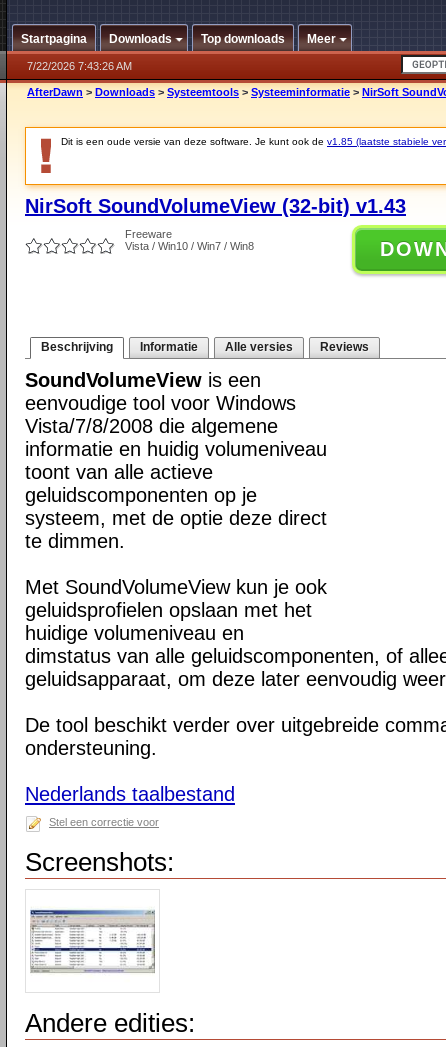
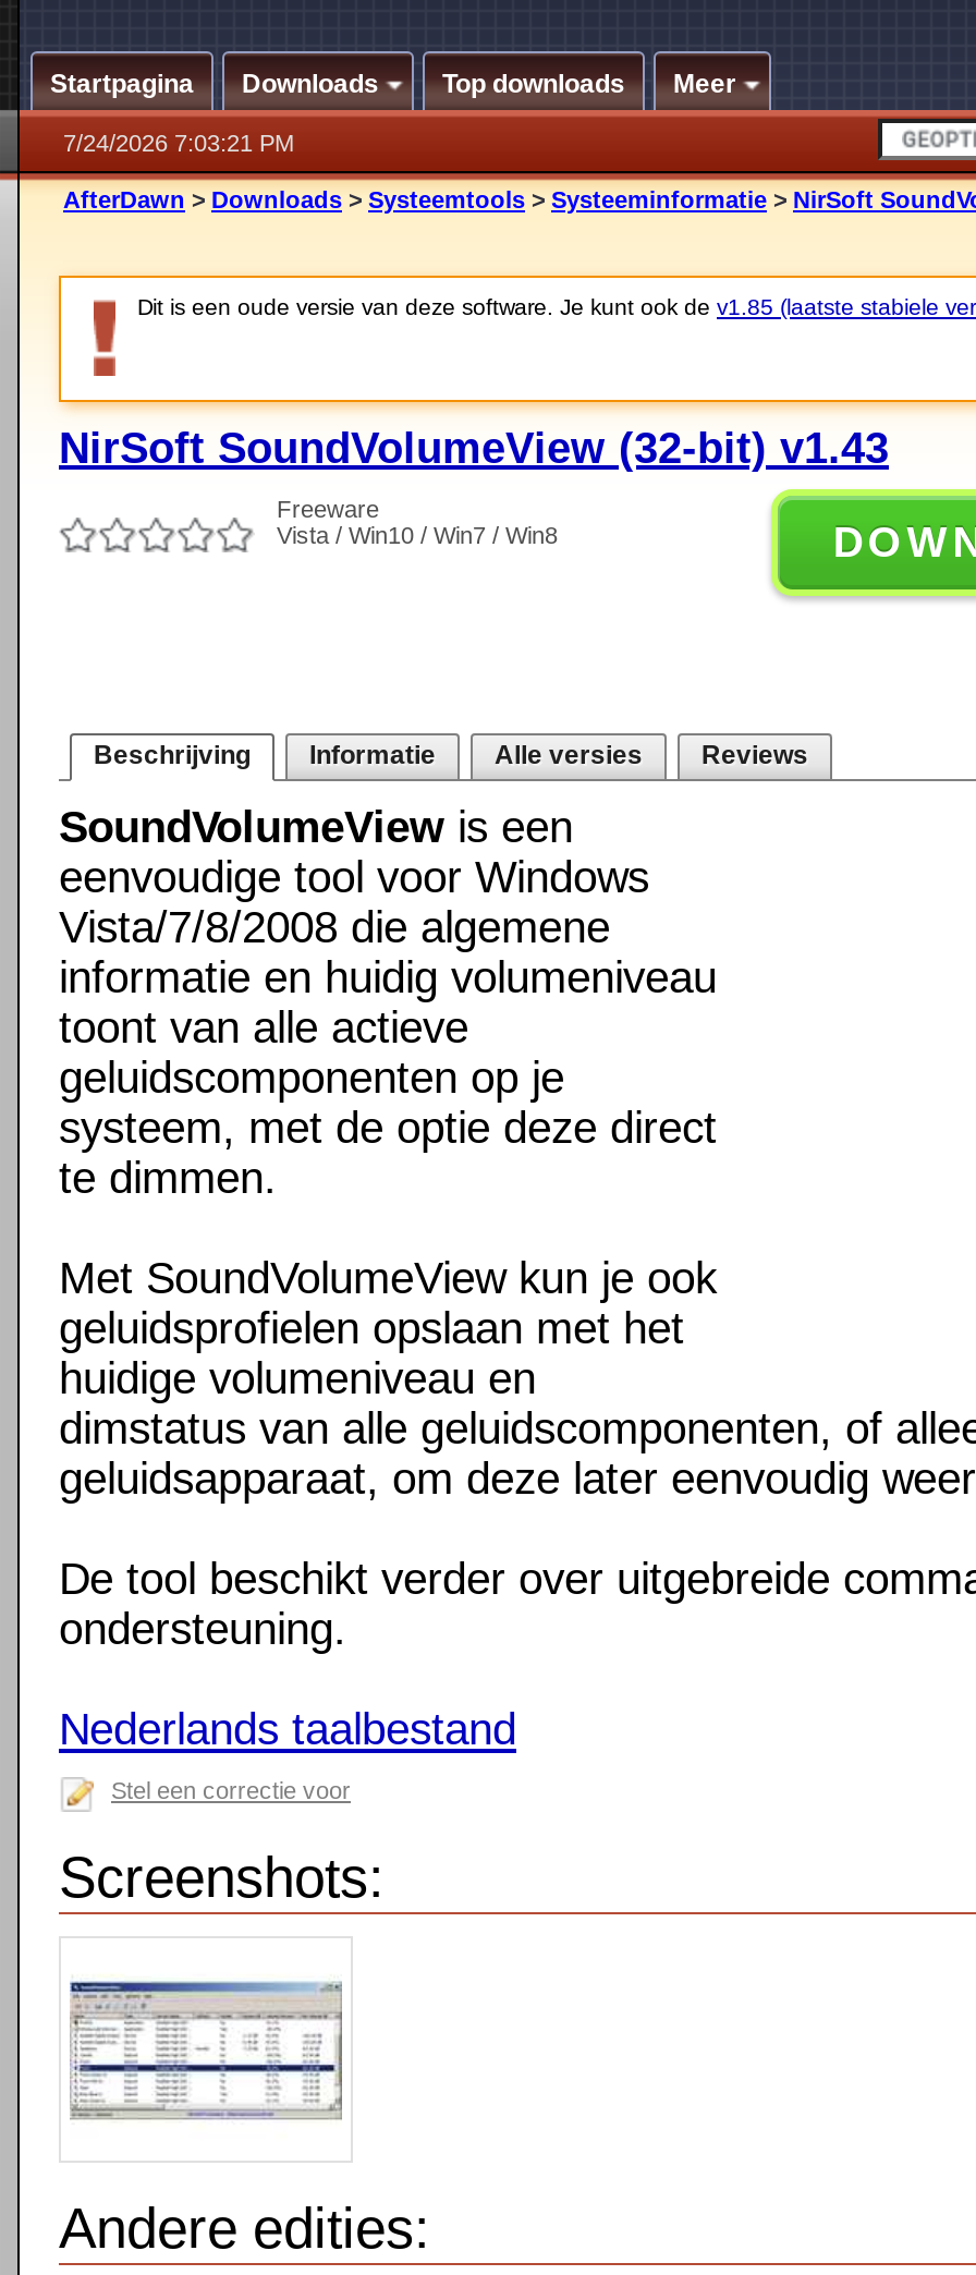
[27,60,132,72] 7/22/2026 7:43:26 AM -> [63,130,294,156] 7/24/2026 7:03:21 PM

